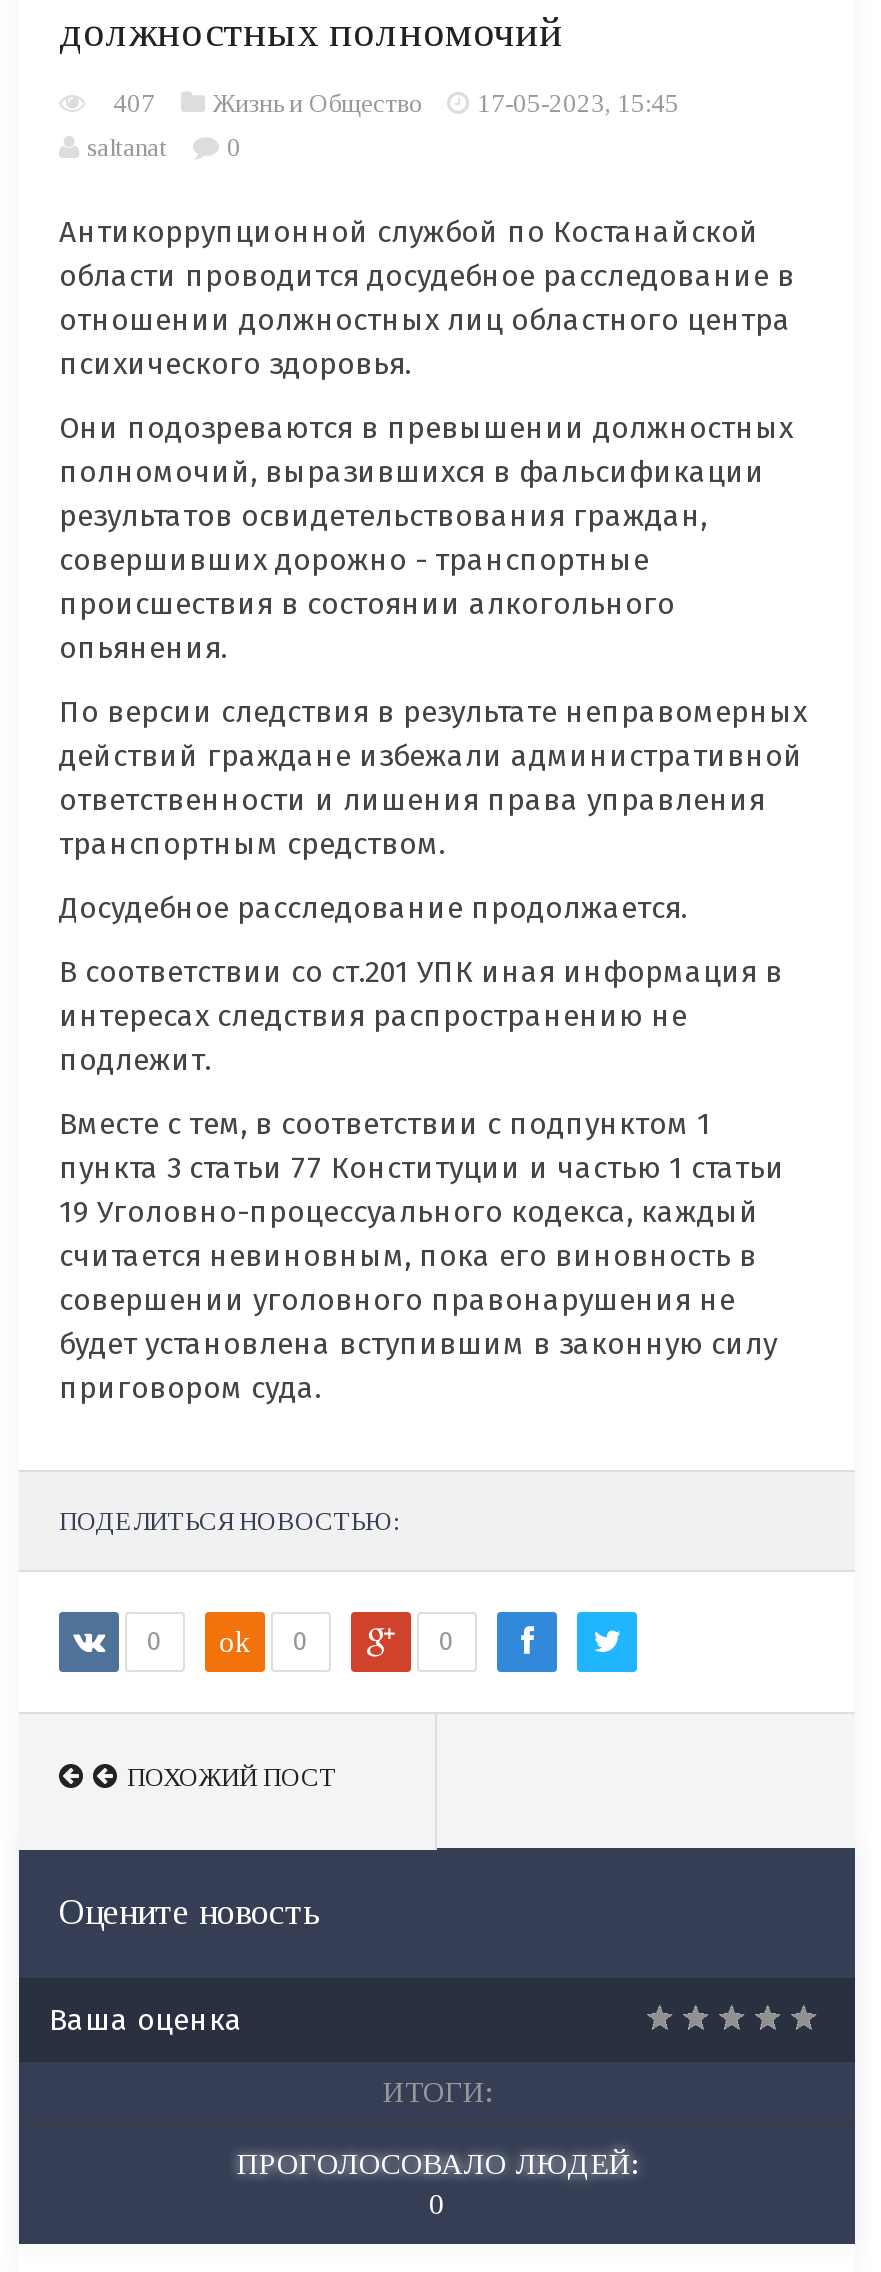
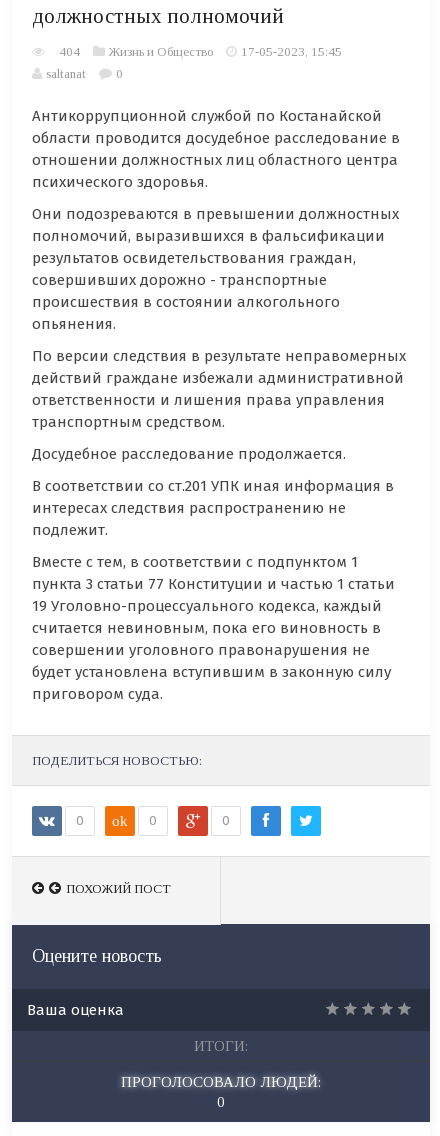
[113,87,679,117] 407 Жизнь и Общество 17-05-2023, 15:45 -> [59,44,342,59] 404 Жизнь и Общество 17-05-2023, 15:45

